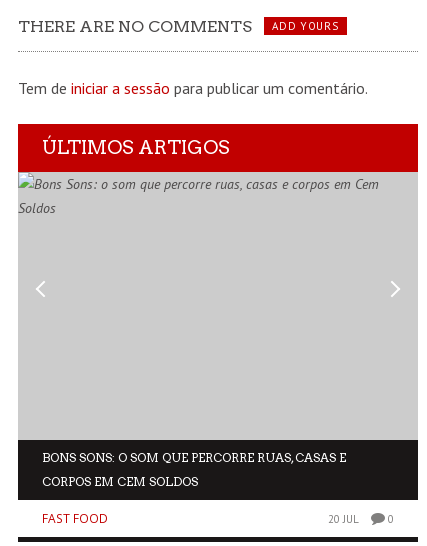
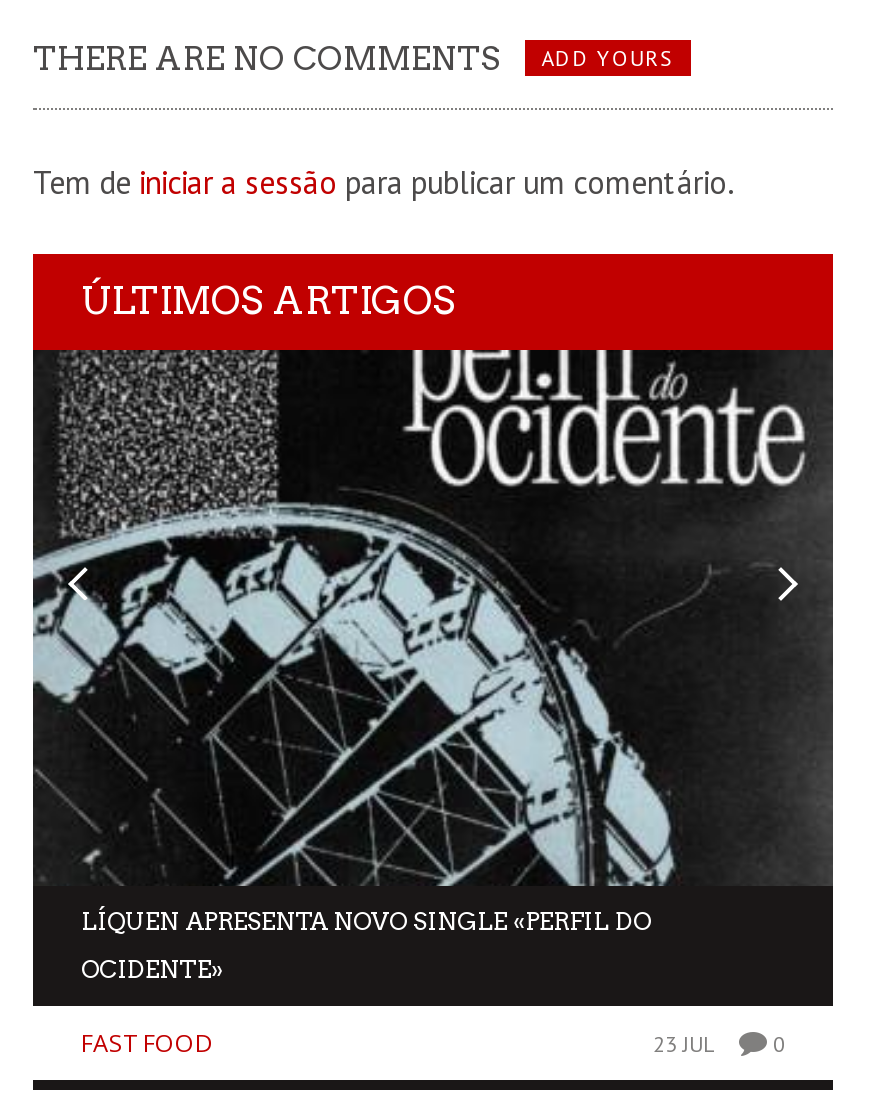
none -> [31,348,833,886] [image]
[42,450,346,465] BONS SONS: O SOM QUE PERCORRE RUAS, CASAS E -> [81,906,651,936] LÍQUEN APRESENTA NOVO SINGLE «PERFIL DO
[42,474,198,489] CORPOS EM CEM SOLDOS -> [81,954,223,984] OCIDENTE»
[328,512,394,526] 20 JUL 0 -> [653,1030,785,1058] 23 JUL 0

